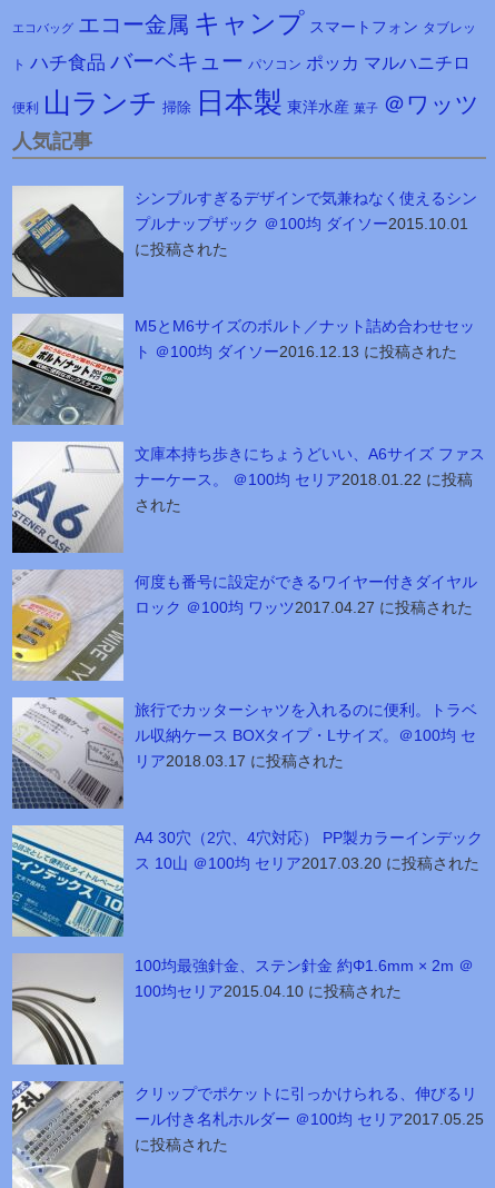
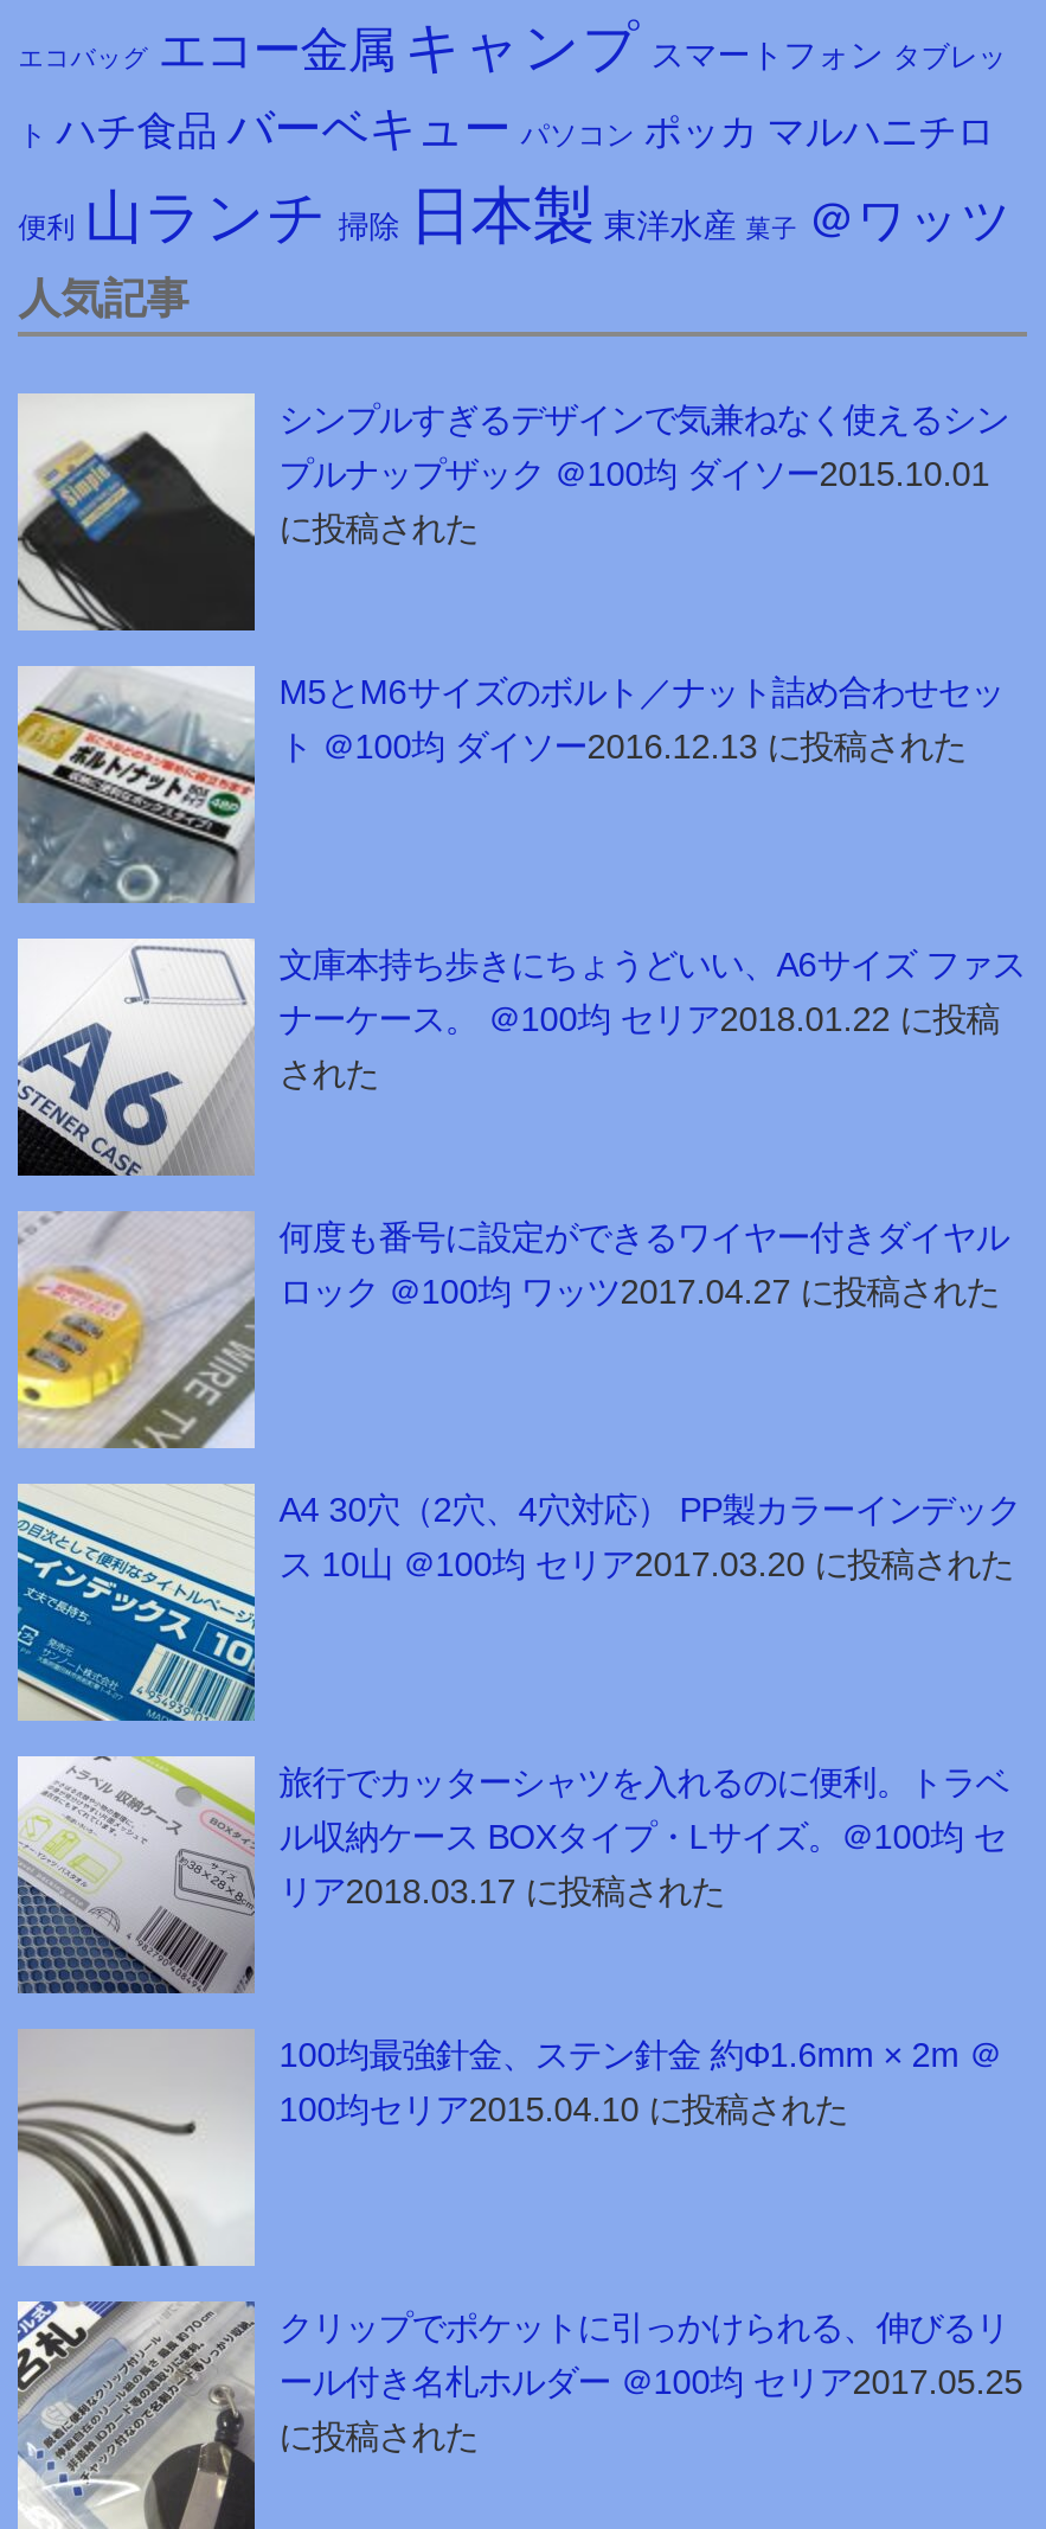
moved [10,696,477,811] -> [13,1754,1009,1998]: [image] | 旅行でカッターシャツを入れるのに便利。トラベ | ル収納ケース BOXタイプ・Lサイズ。＠100均 セ | リア2018.03.17 に投稿された
moved [11,825,483,937] -> [15,1486,1020,1721]: [image] | A4 30穴（2穴、4穴対応） PP製カラーインデック | ス 10山 ＠100均 セリア2017.03.20 に投稿された

